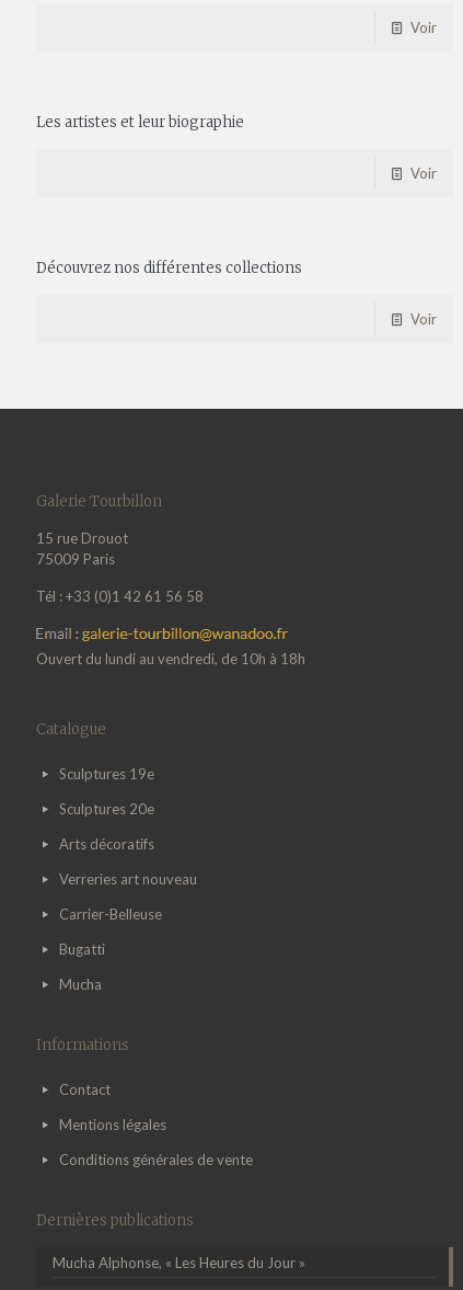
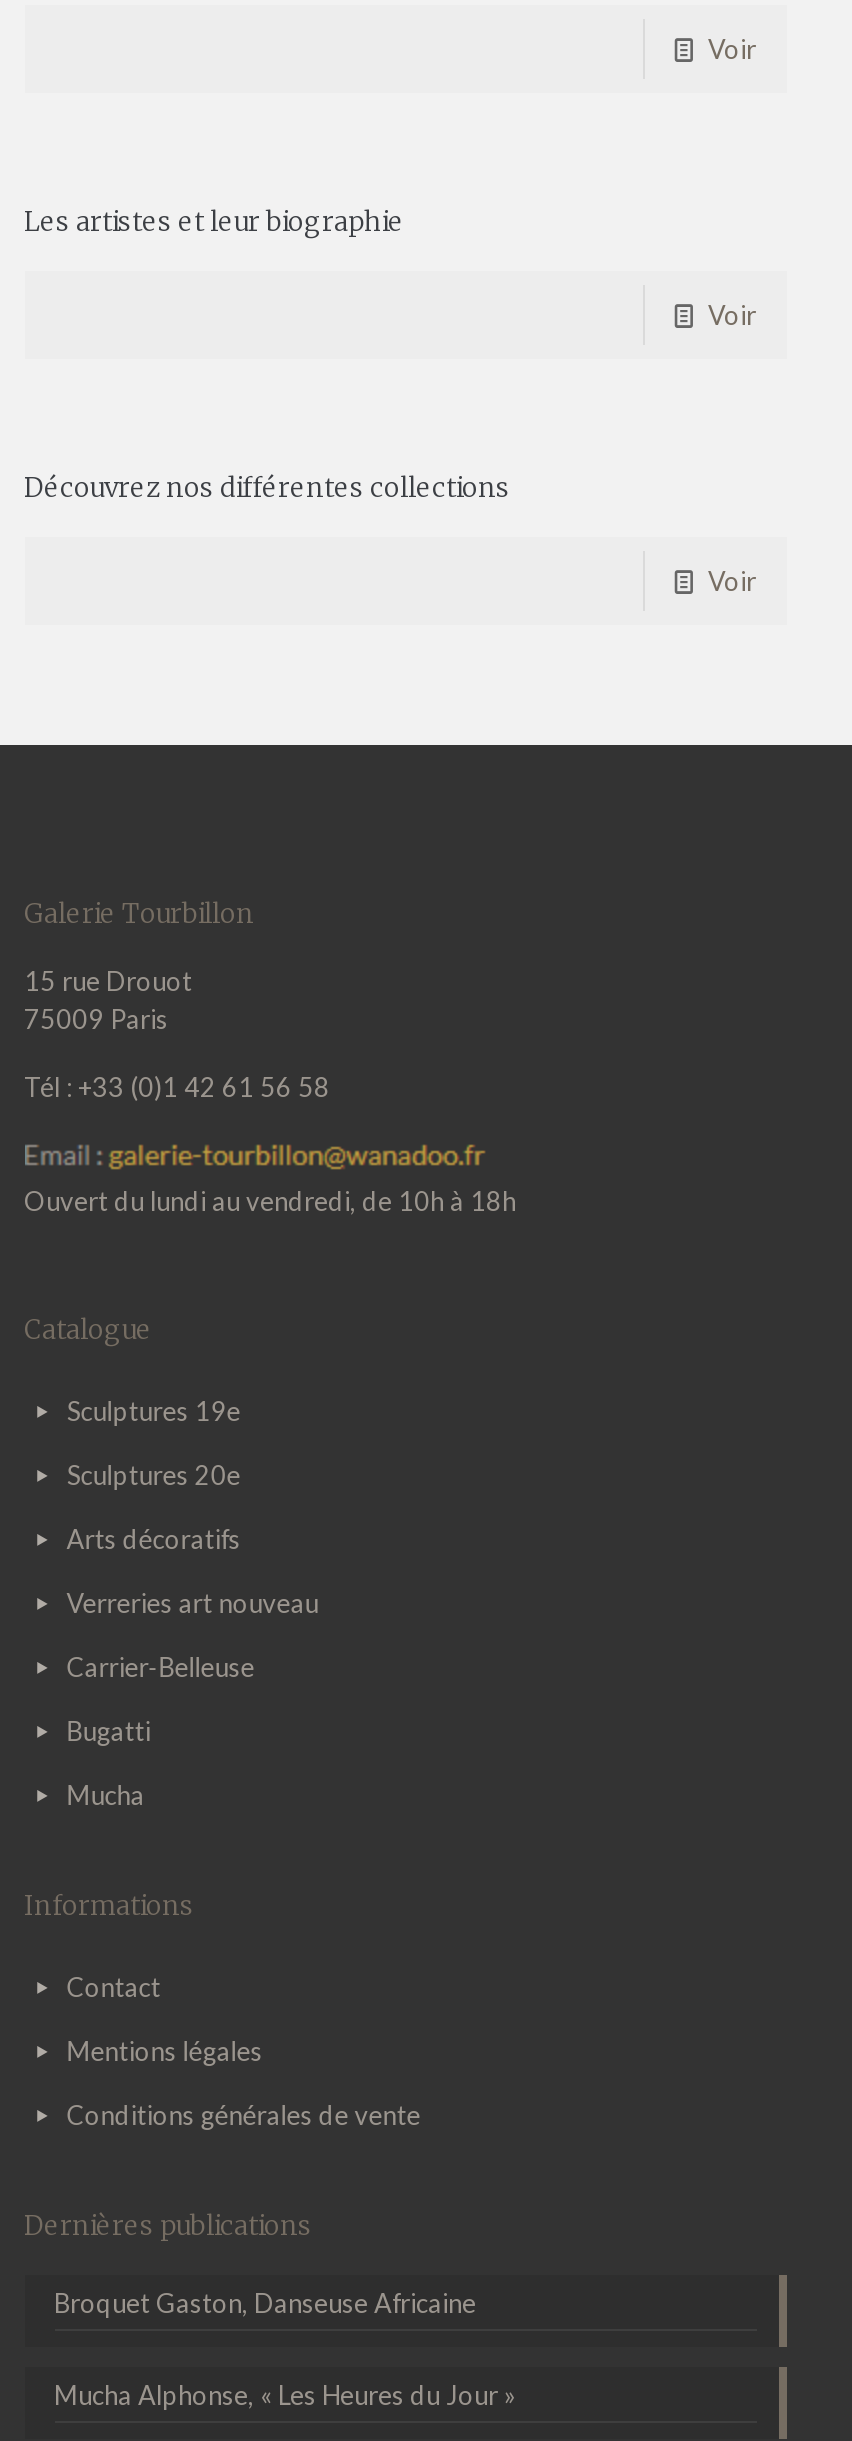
none -> [54,2287,476,2319] Broquet Gaston, Danseuse Africaine

